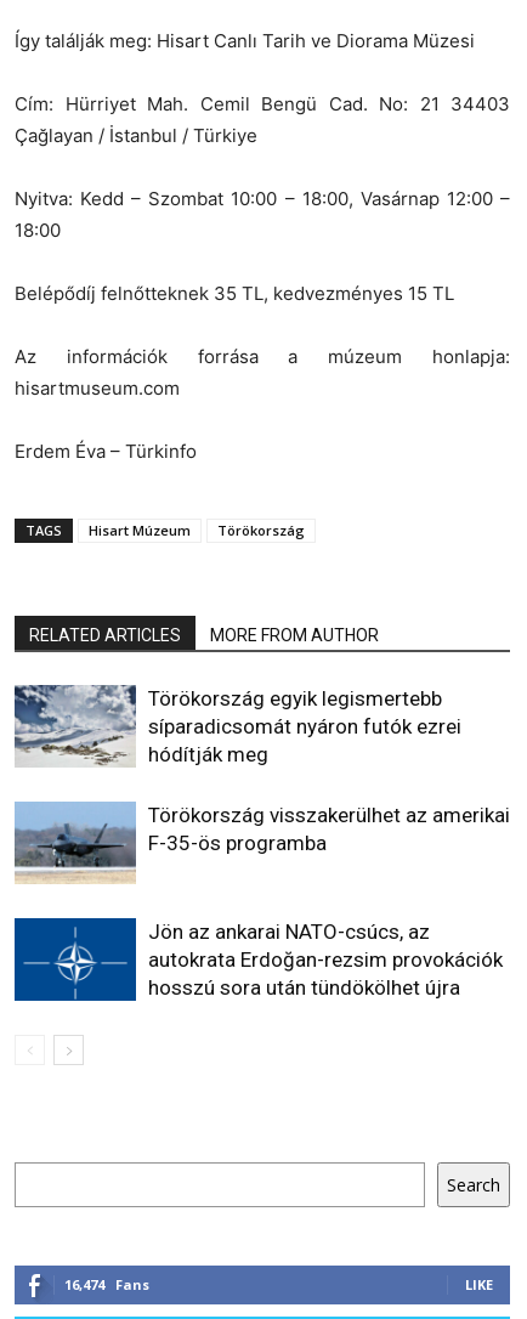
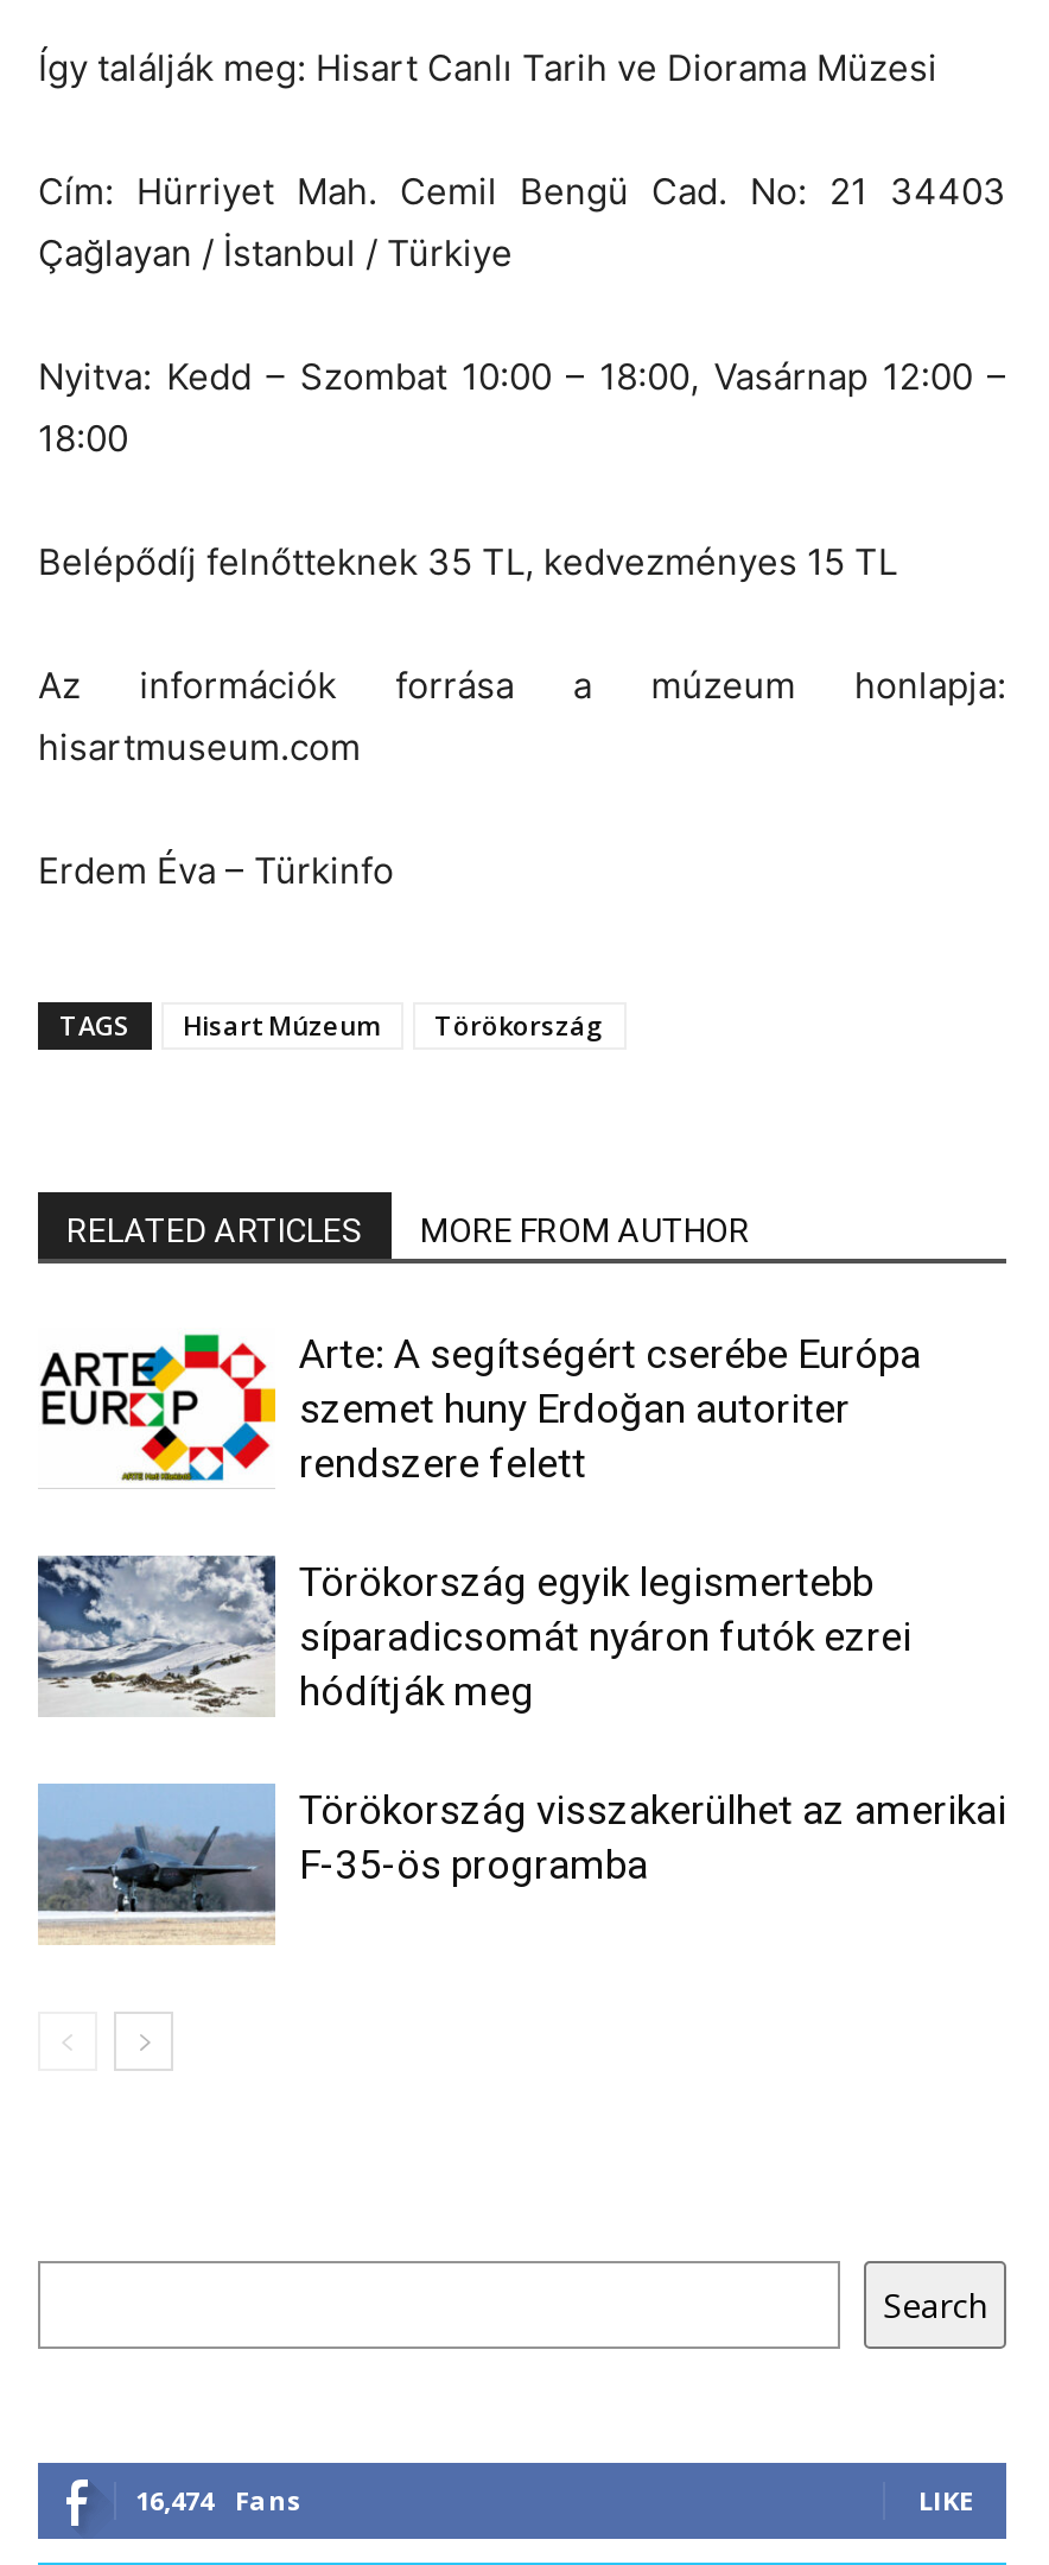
none -> [38,1329,921,1487] [image] | Arte: A segítségért cserébe Európa | szemet huny Erdoğan autoriter | rendszere felett
moved [12,683,510,854] -> [33,1551,1006,1887]: [image] | Törökország egyik legismertebb | síparadicsomát nyáron futók ezrei | hódítják meg | Törökország visszakerülhet az amerikai | F-35-ös programba
[13,918,503,1002] [image] | Jön az ankarai NATO-csúcs, az | autokrata Erdoğan-rezsim provokációk | hosszú sora után tündökölhet újra -> none

